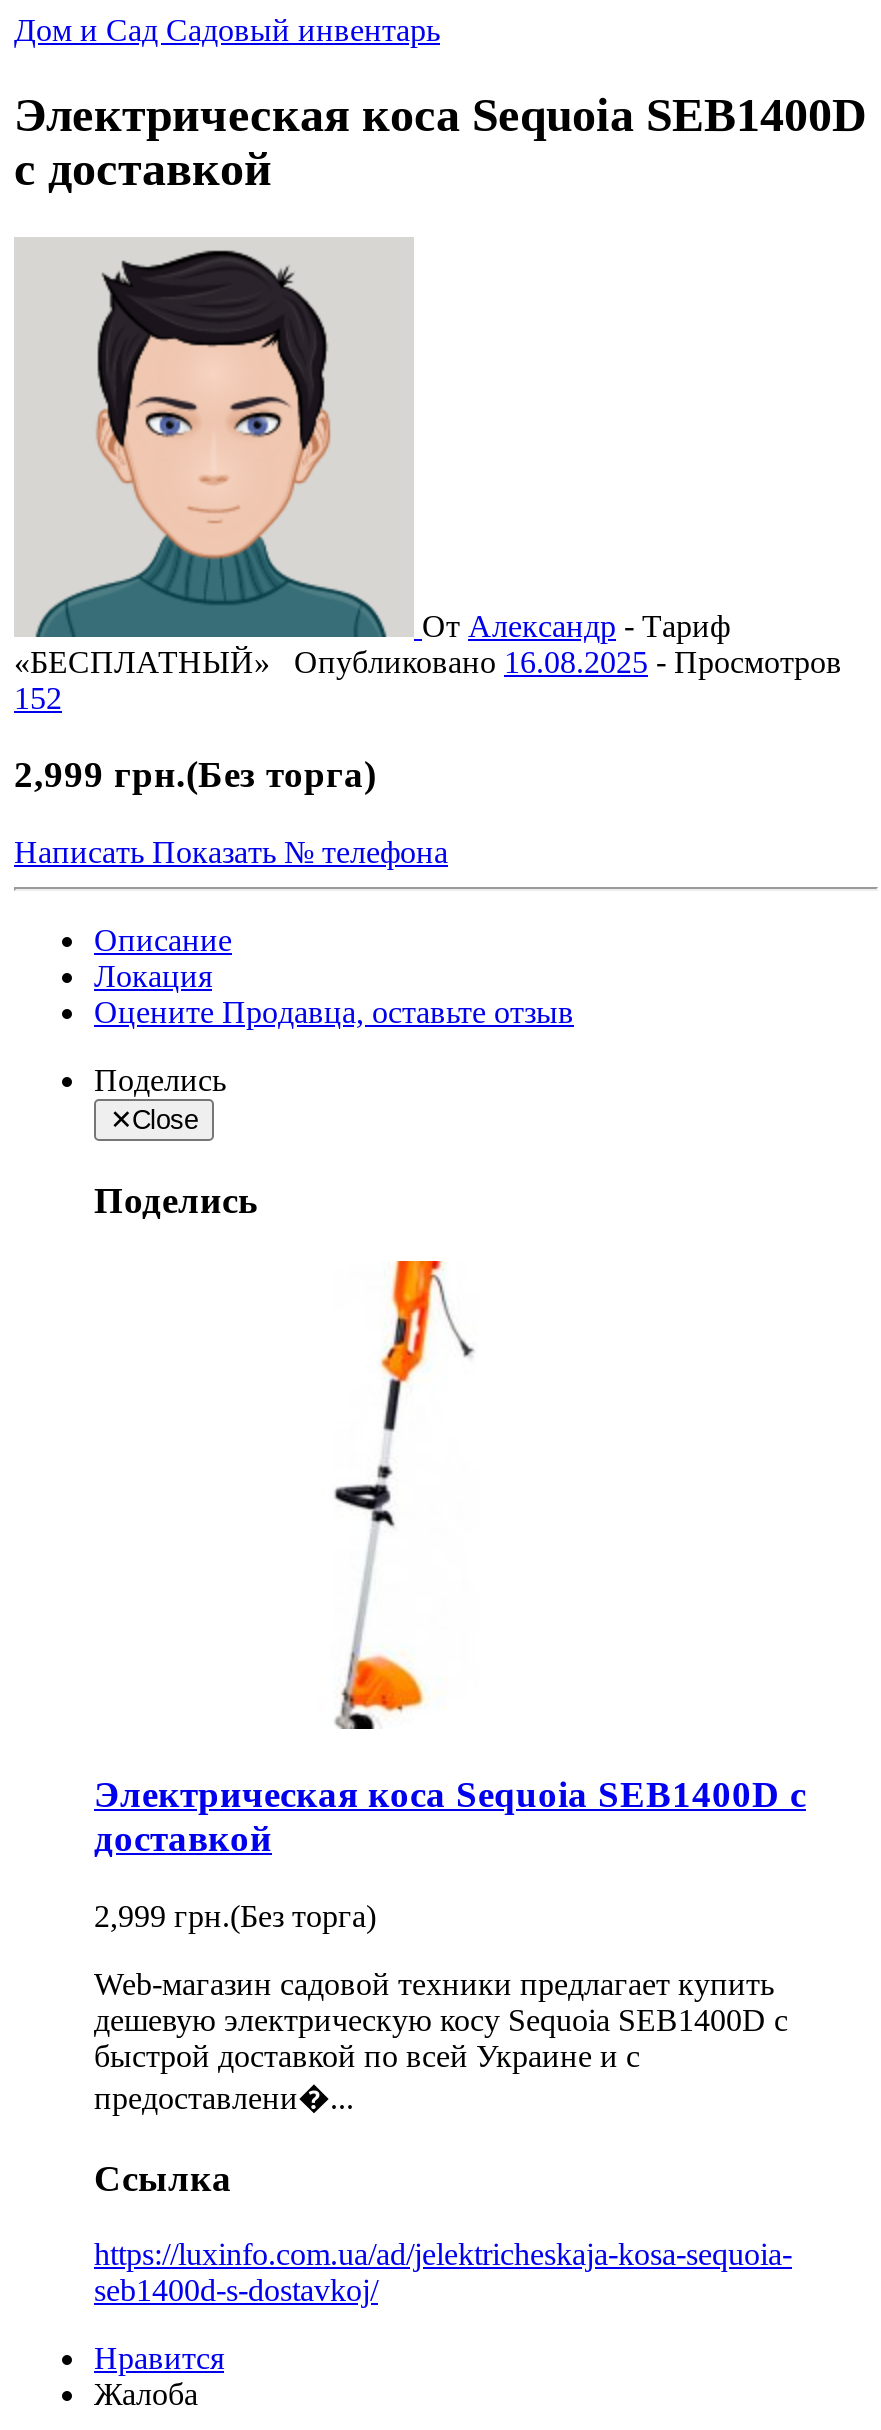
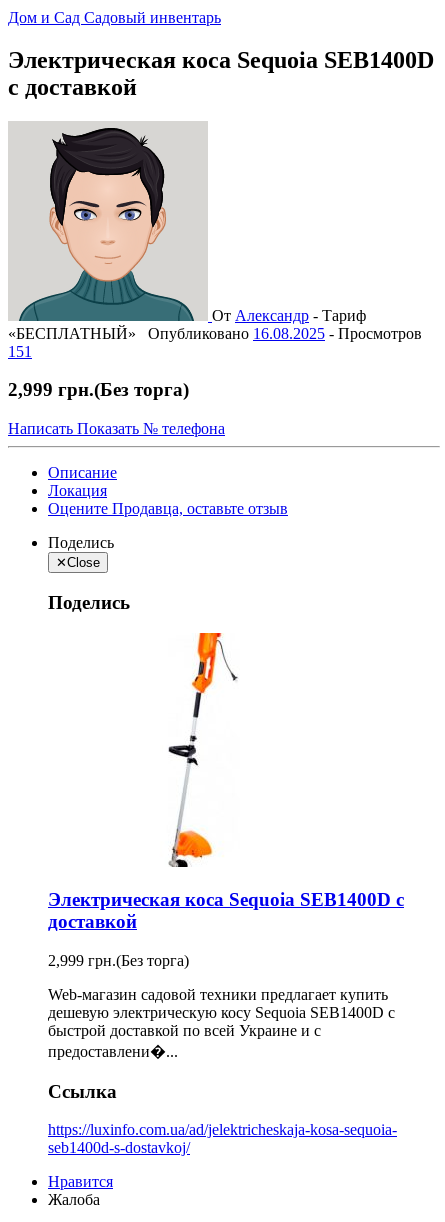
[14,680,62,714] 152 -> [8,343,32,360] 151

